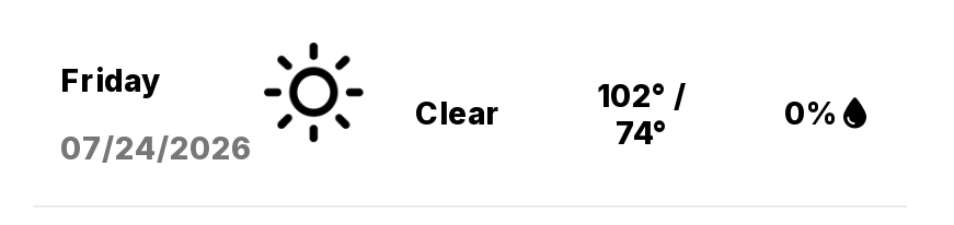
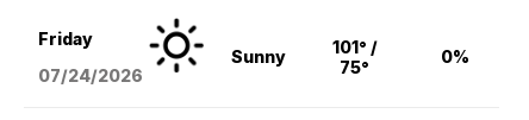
[415,76,687,151] Clear | 102° / | 74° -> [232,37,378,77] Sunny | 101° / | 75°

